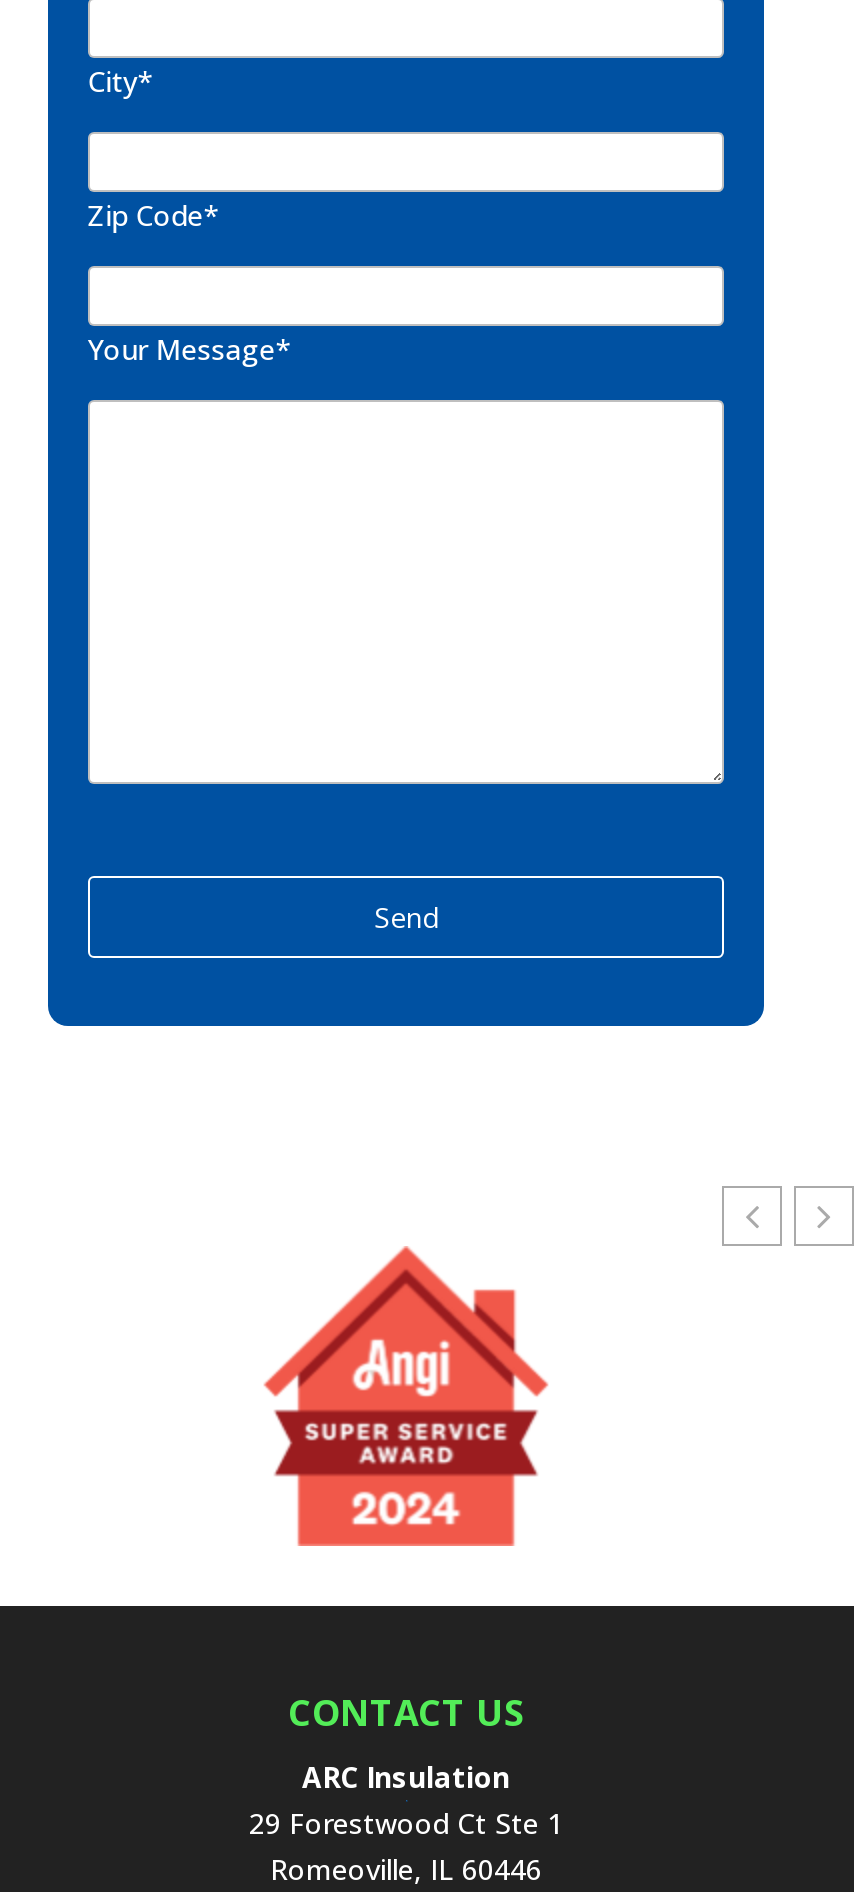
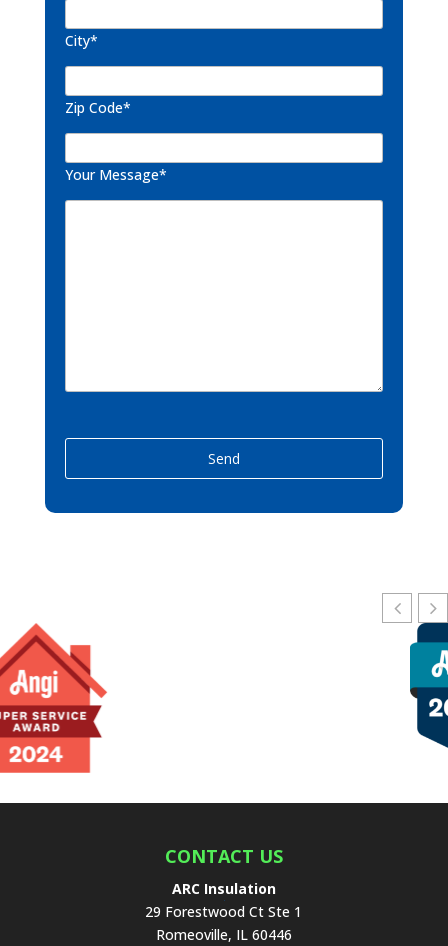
none -> [3,623,108,774] [image]
none -> [409,622,445,749] [image]
[264,1246,548,1548] [image] -> none

